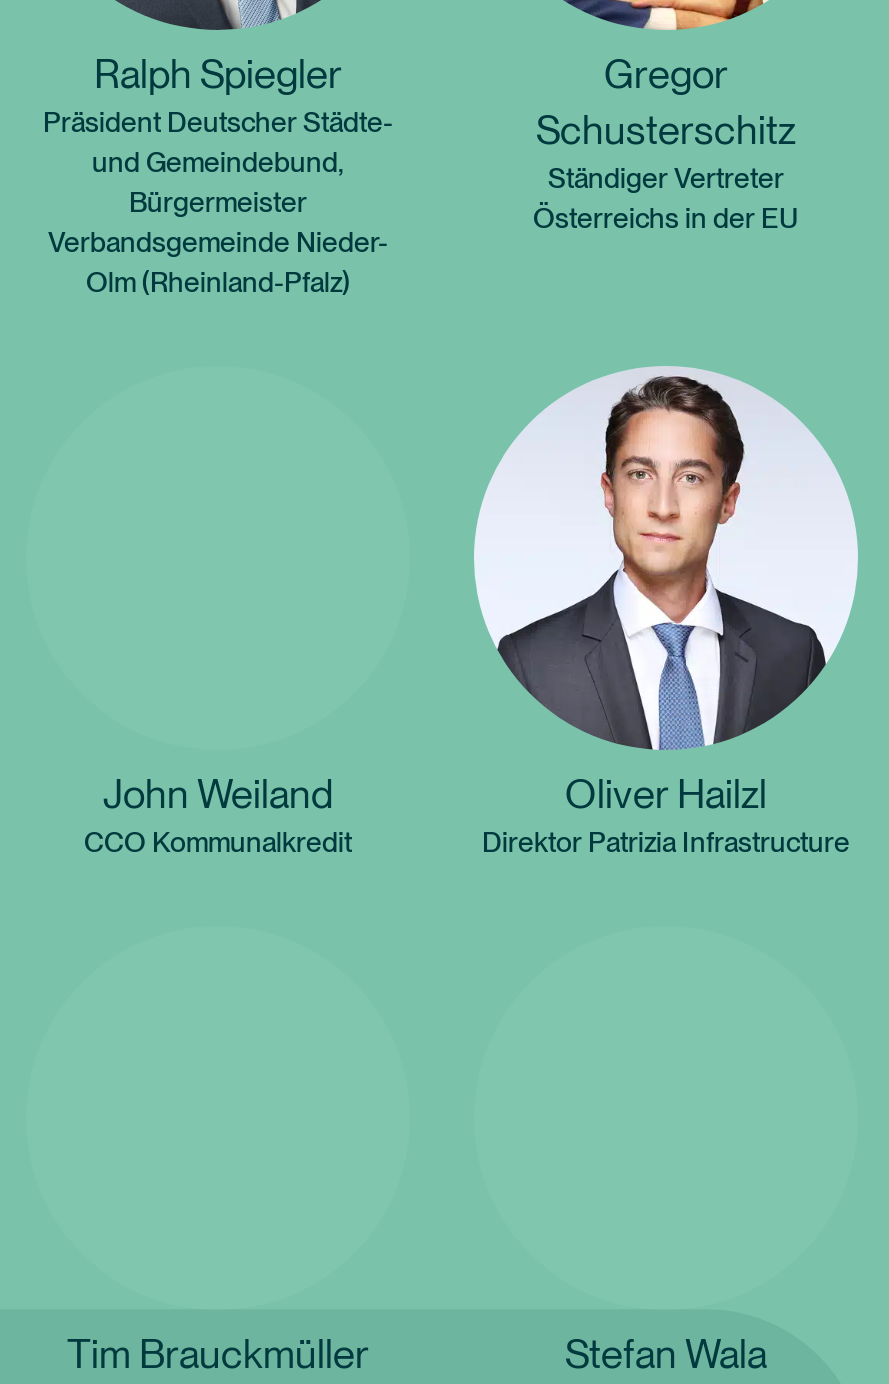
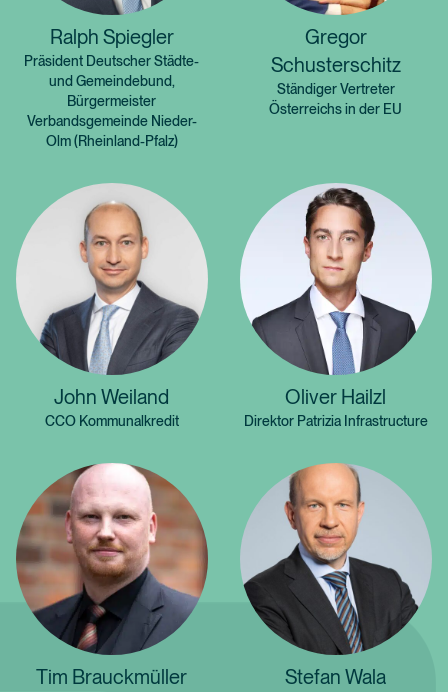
none -> [16,183,208,376] [image]
none -> [15,462,209,656] [image]
none -> [240,462,432,656] [image]

